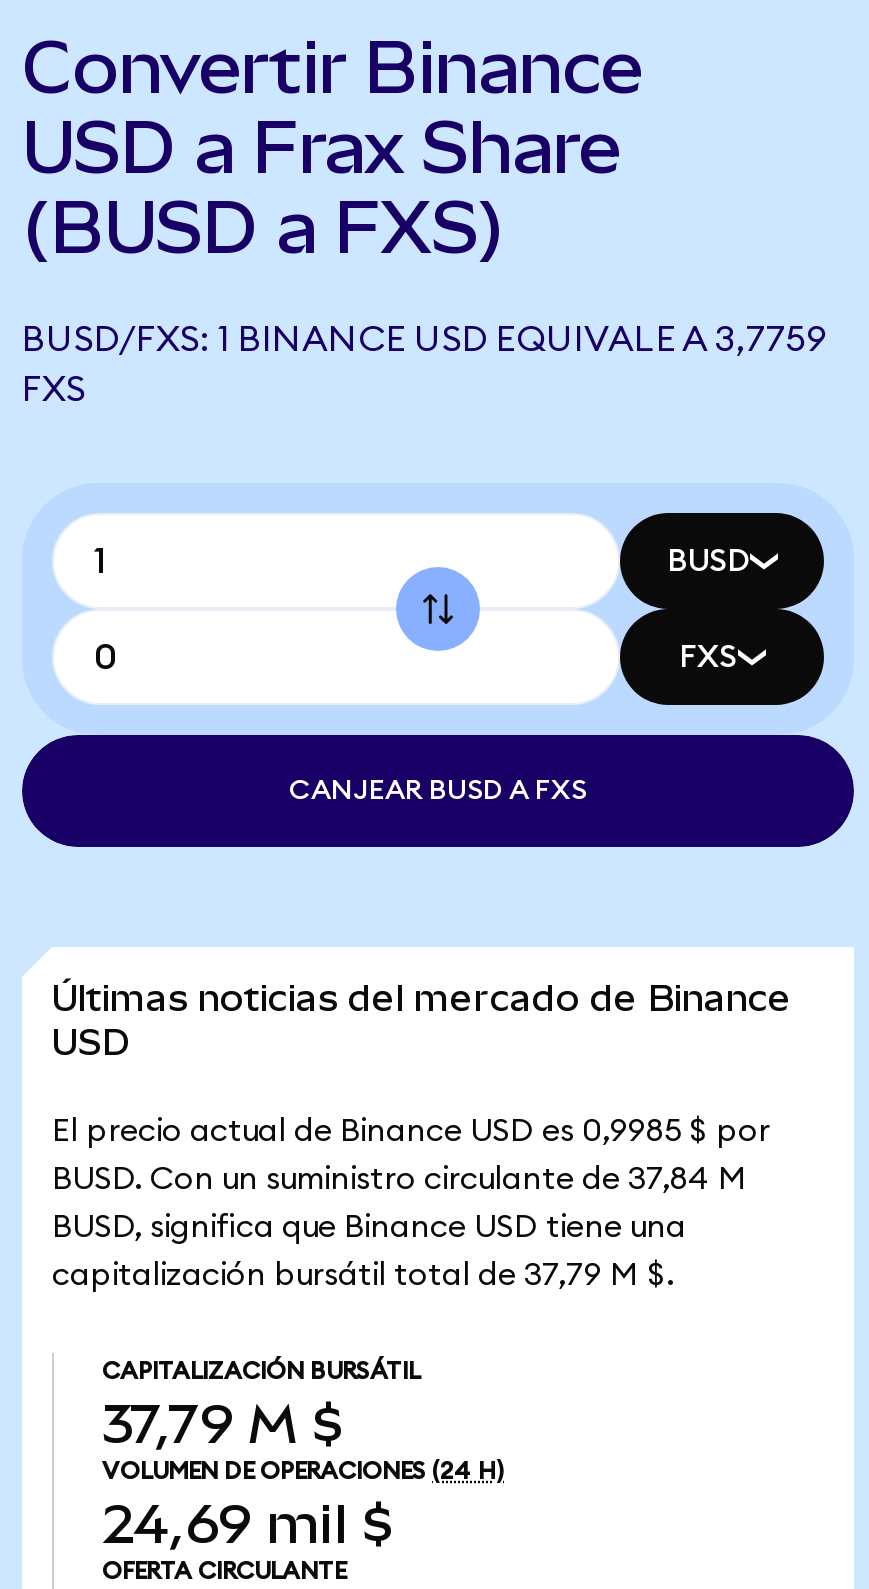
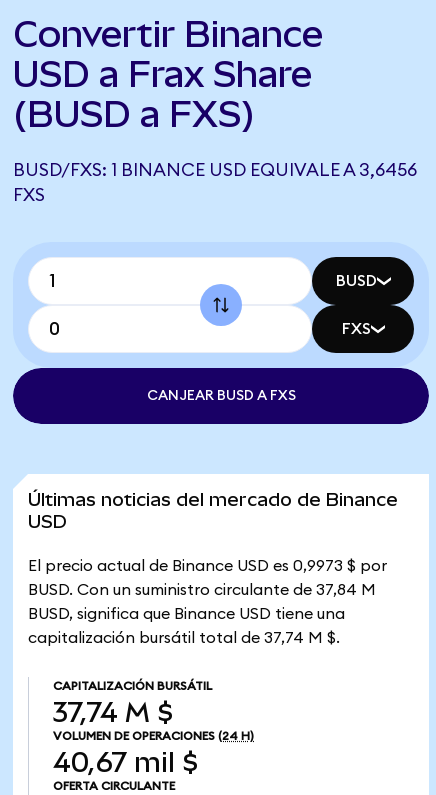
[22,321,826,357] BUSD/FXS: 1 BINANCE USD EQUIVALE A 3,7759 -> [13,161,417,179] BUSD/FXS: 1 BINANCE USD EQUIVALE A 3,6456
[52,1115,770,1147] El precio actual de Binance USD es 0,9985 $ por -> [28,558,387,574] El precio actual de Binance USD es 0,9973 $ por
[52,1259,674,1291] capitalización bursátil total de 37,79 M $. -> [28,630,340,646] capitalización bursátil total de 37,74 M $.
[102,1393,344,1455] 37,79 M $ -> [53,697,173,728] 37,74 M $
[102,1493,394,1555] 24,69 mil $ -> [53,747,198,778] 40,67 mil $

